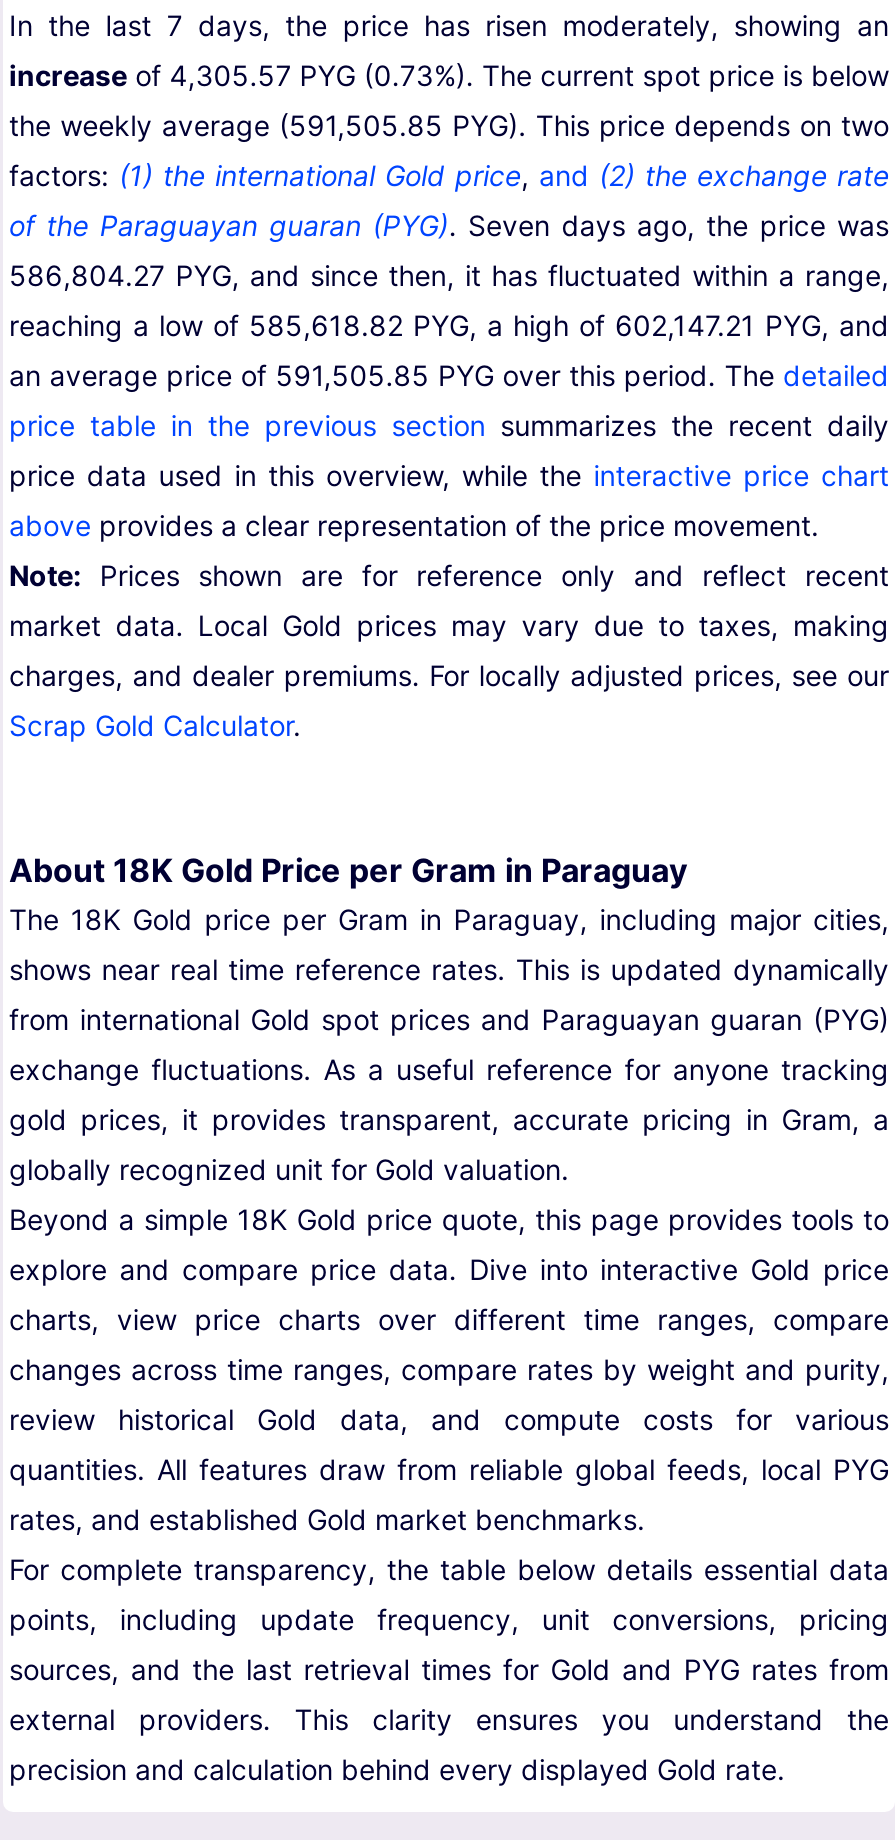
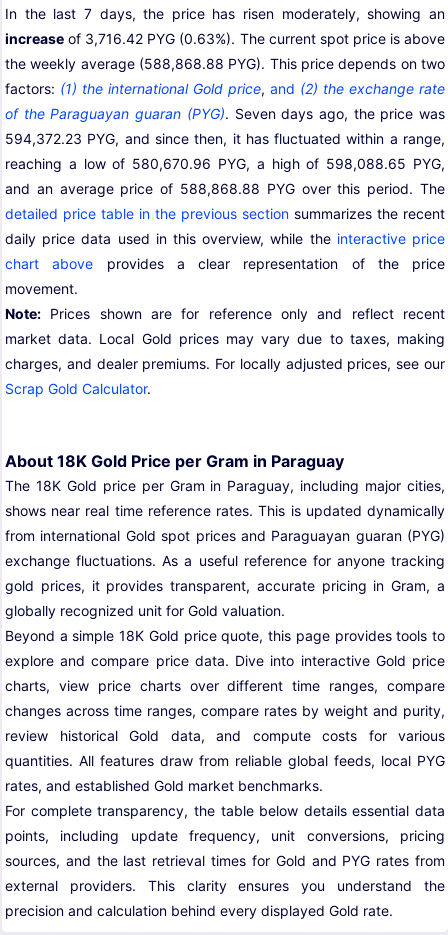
[9,59,889,93] increase of 4,305.57 PYG (0.73%). The current spot price is below -> [5,30,445,47] increase of 3,716.42 PYG (0.63%). The current spot price is above
[9,109,889,143] the weekly average (591,505.85 PYG). This price depends on two -> [5,55,445,72] the weekly average (588,868.88 PYG). This price depends on two
[9,259,889,543] 586,804.27 PYG, and since then, it has fluctuated within a range, | reaching a low of 585,618.82 PYG, a high of 602,147.21 PYG, and | an average price of 591,505.85 PYG over this period. The detailed | price table in the previous section summarizes the recent daily | price data used in this overview, while the interactive price chart | above provides a clear representation of the price movement. -> [5,130,445,297] 594,372.23 PYG, and since then, it has fluctuated within a range, | reaching a low of 580,670.96 PYG, a high of 598,088.65 PYG, | and an average price of 588,868.88 PYG over this period. The | detailed price table in the previous section summarizes the recent | daily price data used in this overview, while the interactive price | chart above provides a clear representation of the price | movement.

